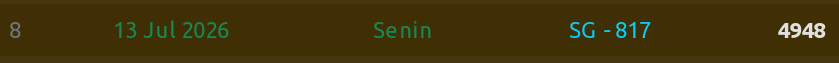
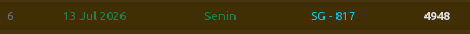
[9,20,21,44] 8 -> [6,11,13,23] 6

